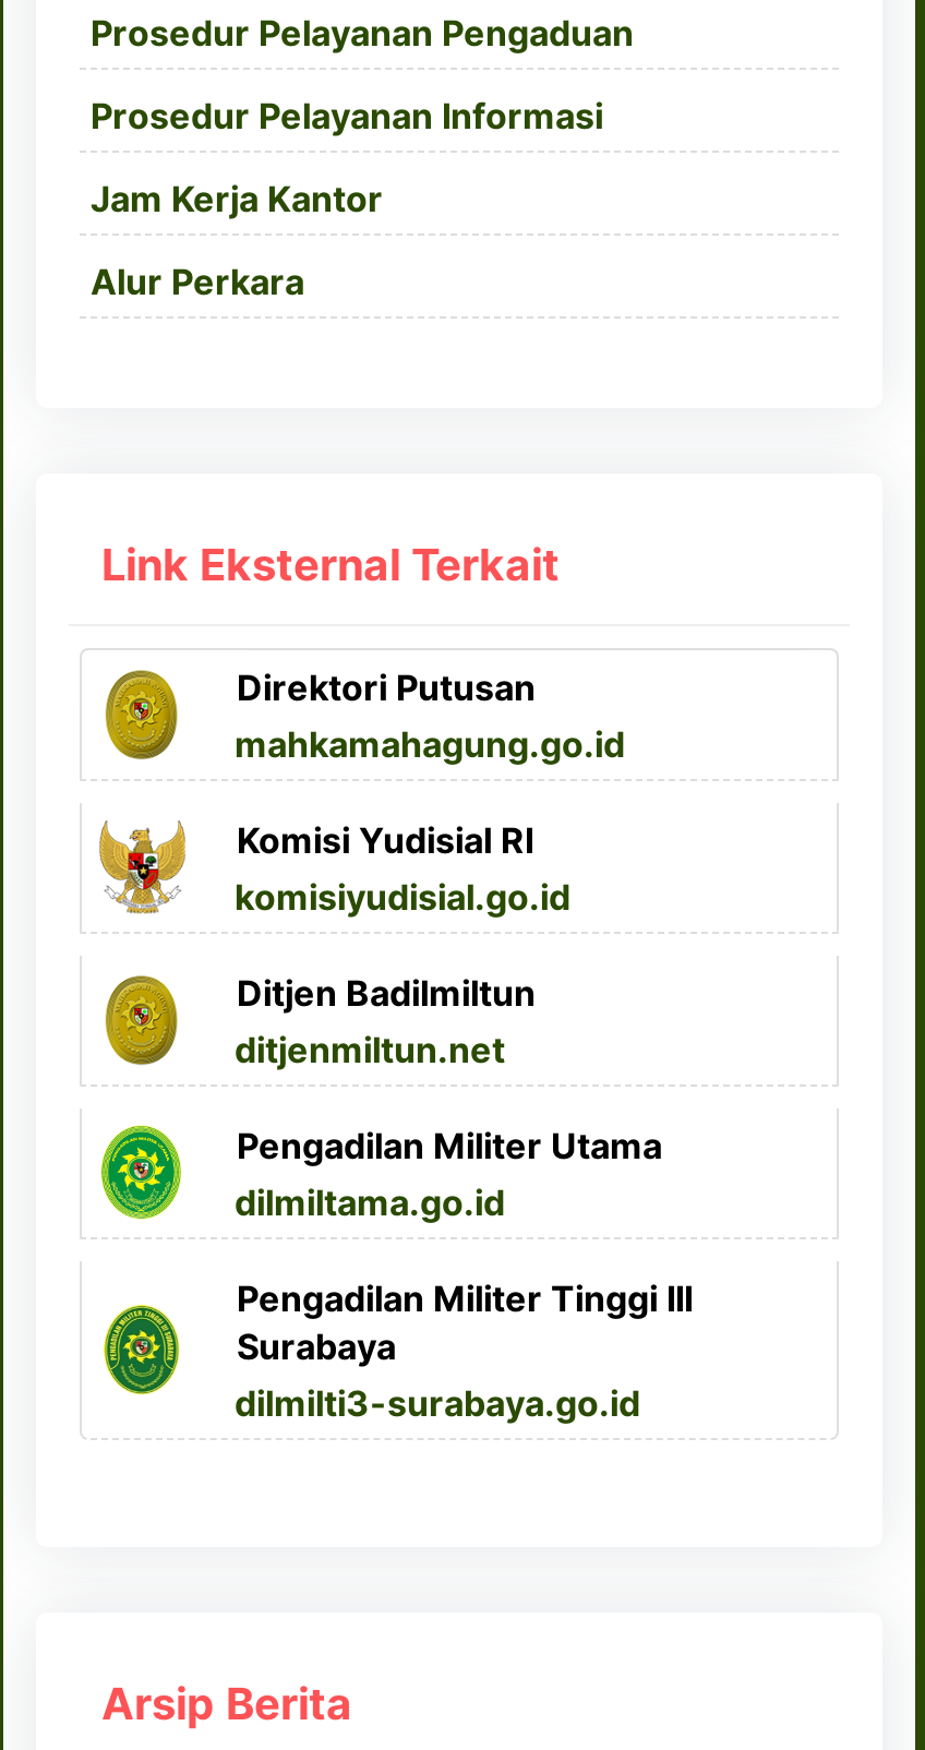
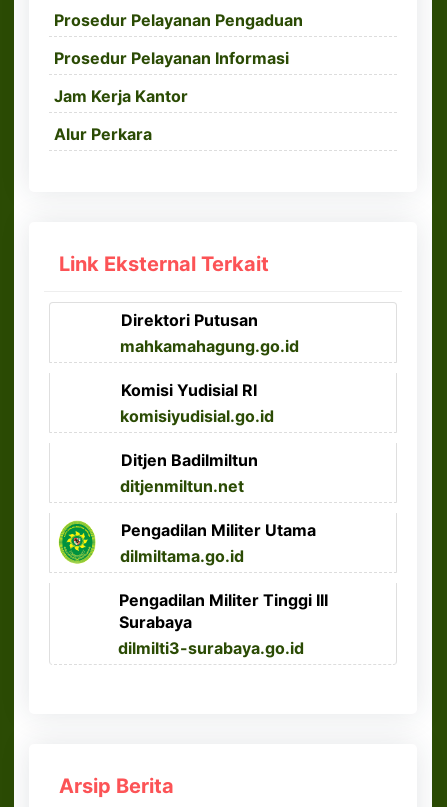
[104,668,180,762] [image] -> none
[97,820,187,916] [image] -> none
[104,973,180,1067] [image] -> none
[101,1303,182,1397] [image] -> none

